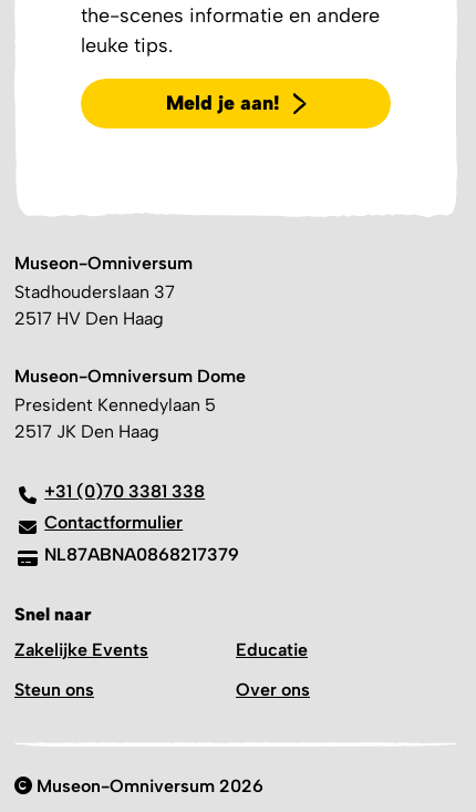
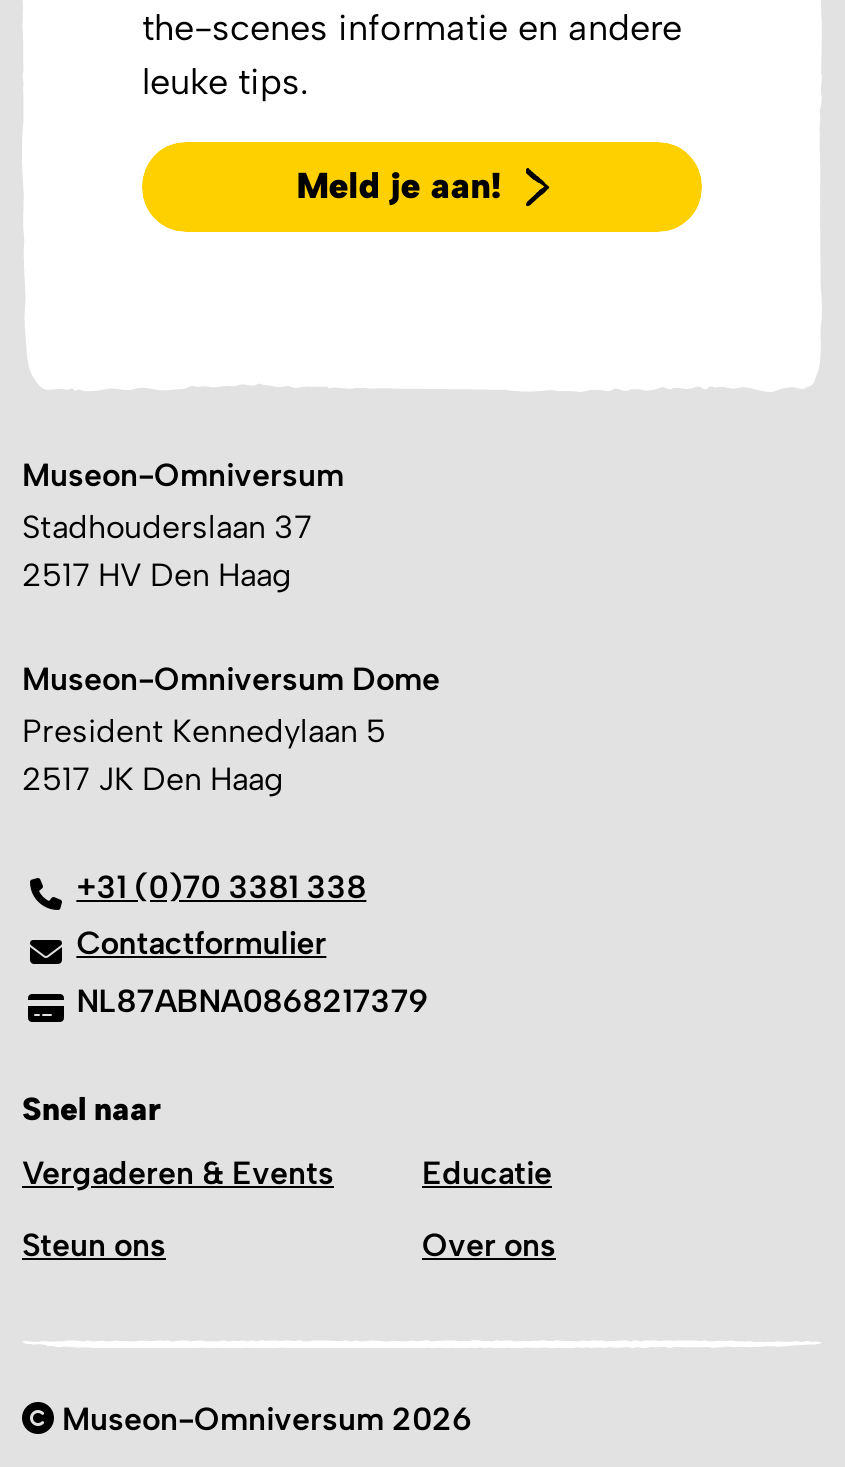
[14,640,148,661] Zakelijke Events -> [22,1155,334,1193] Vergaderen & Events

